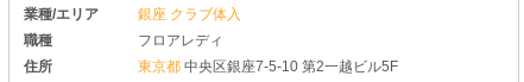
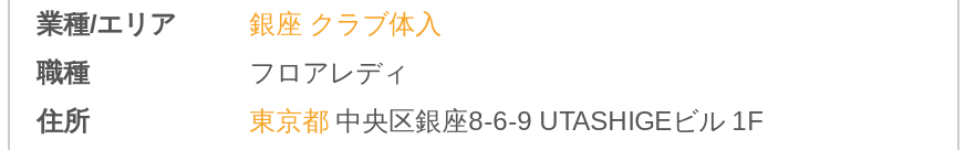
[138,58,398,75] 東京都中央区銀座7-5-10 第2一越ビル5F -> [249,106,763,137] 東京都中央区銀座8-6-9 UTASHIGEビル 1F

